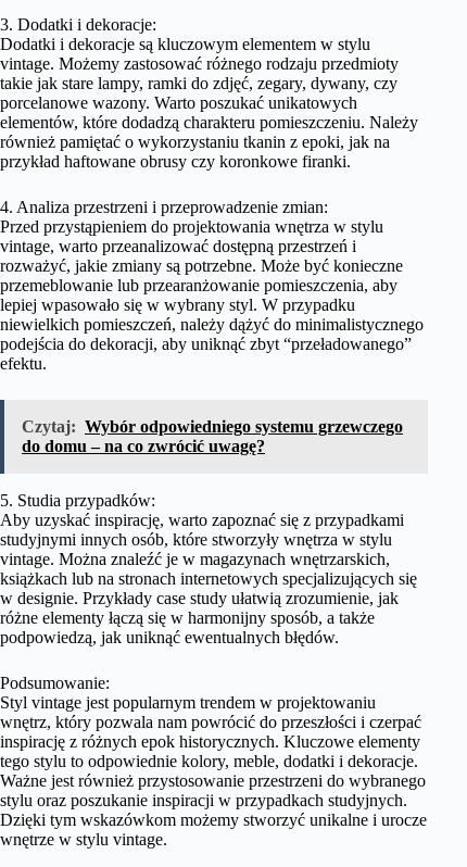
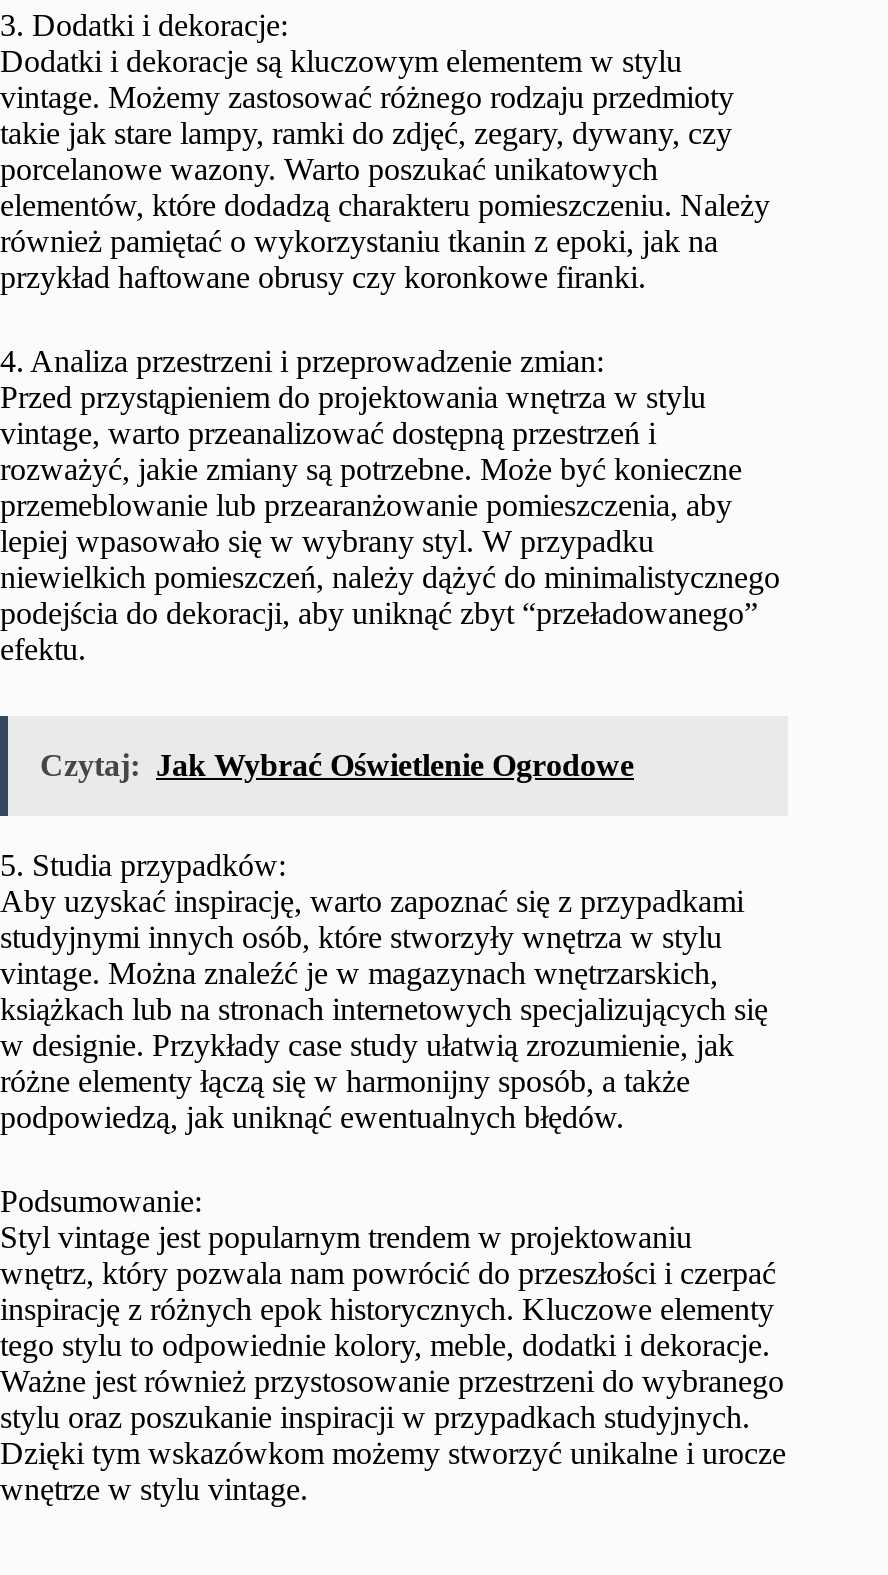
[22,417,403,455] Czytaj: Wybór odpowiedniego systemu grzewczego | do domu – na co zwrócić uwagę? -> [40,748,634,782] Czytaj: Jak Wybrać Oświetlenie Ogrodowe

